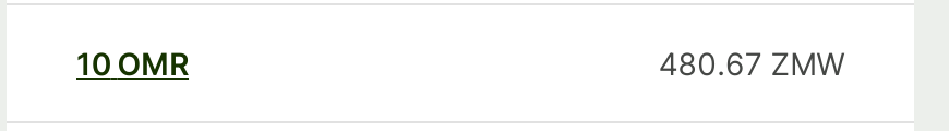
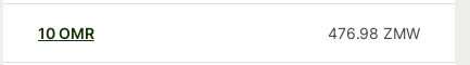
[658,45,844,82] 480.67 ZMW -> [328,24,420,42] 476.98 ZMW

